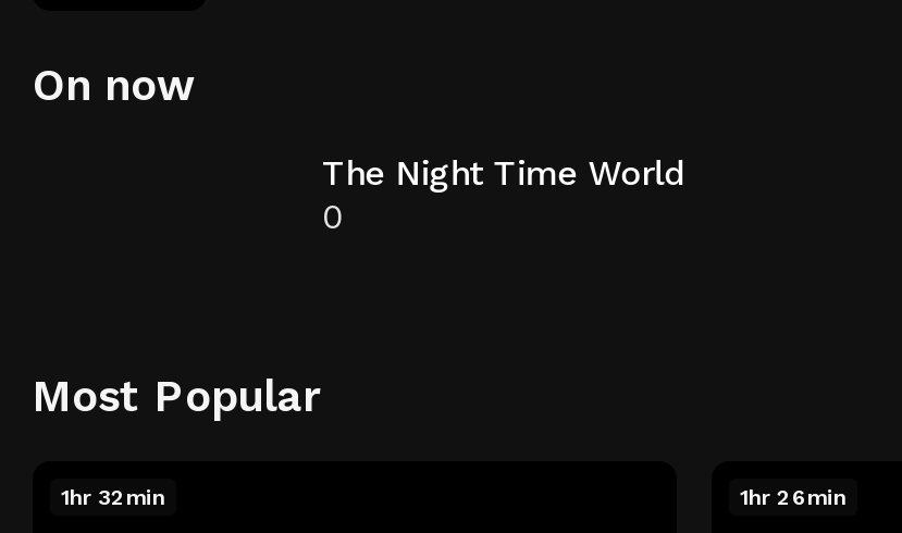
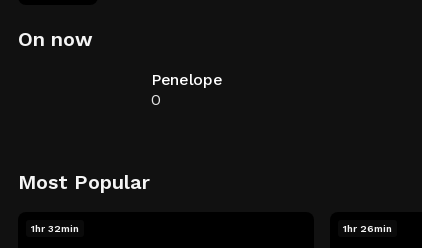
[322,152,685,194] The Night Time World -> [151,70,222,89] Penelope

